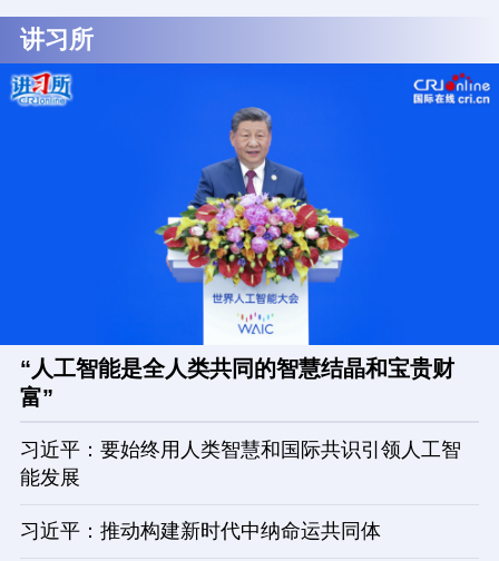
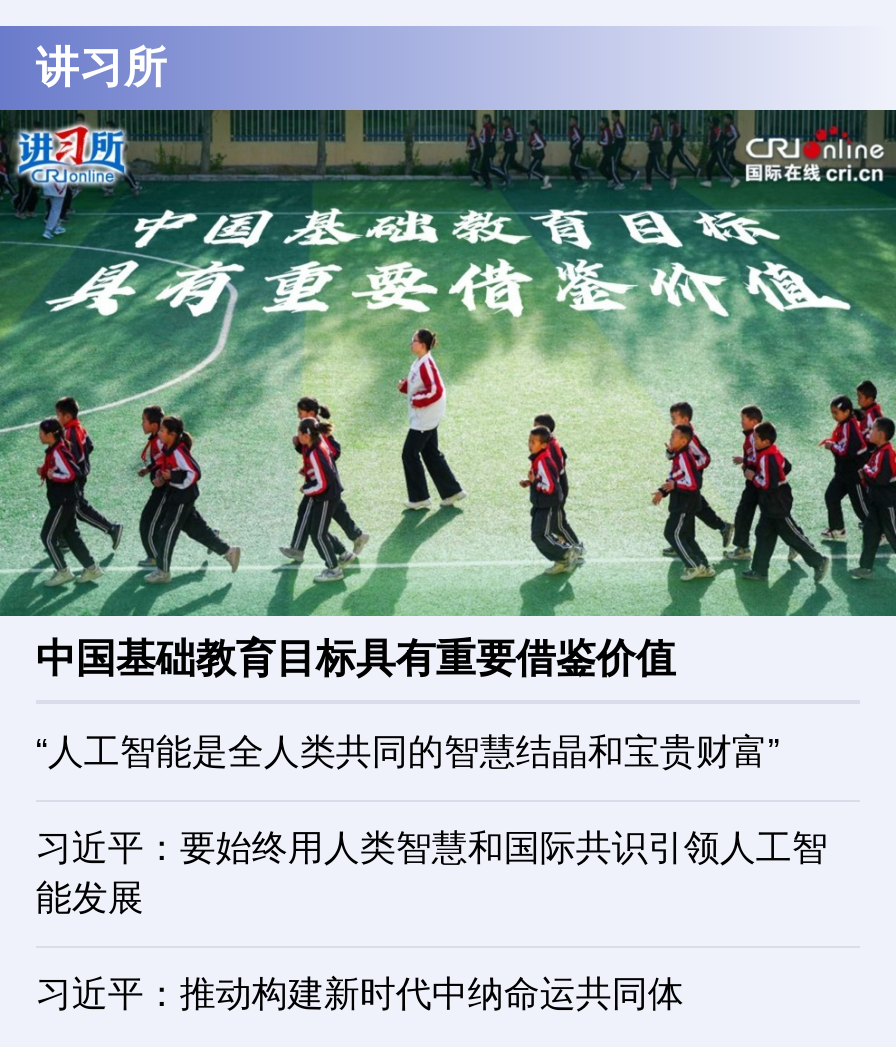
[3,62,496,410] [image] | “人工智能是全人类共同的智慧结晶和宝贵财 | 富” -> [6,108,890,771] [image] | 中国基础教育目标具有重要借鉴价值 | “人工智能是全人类共同的智慧结晶和宝贵财富”

